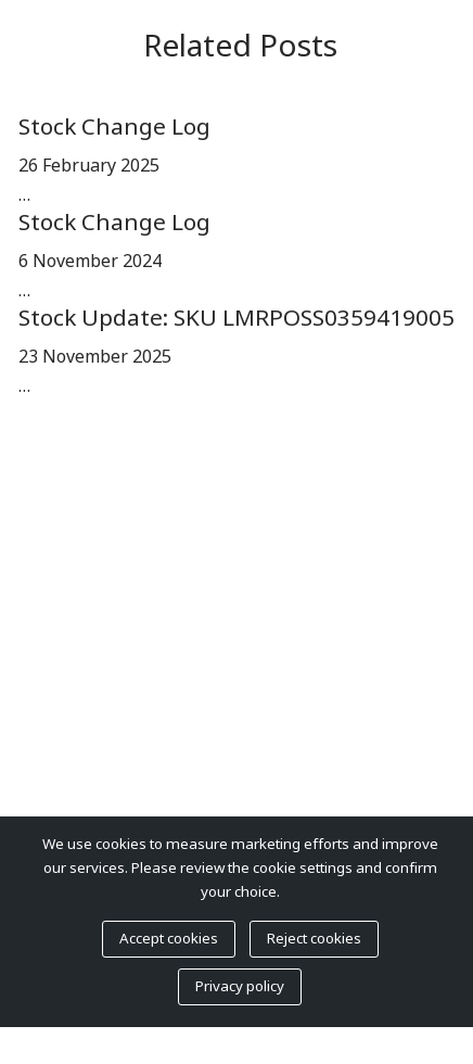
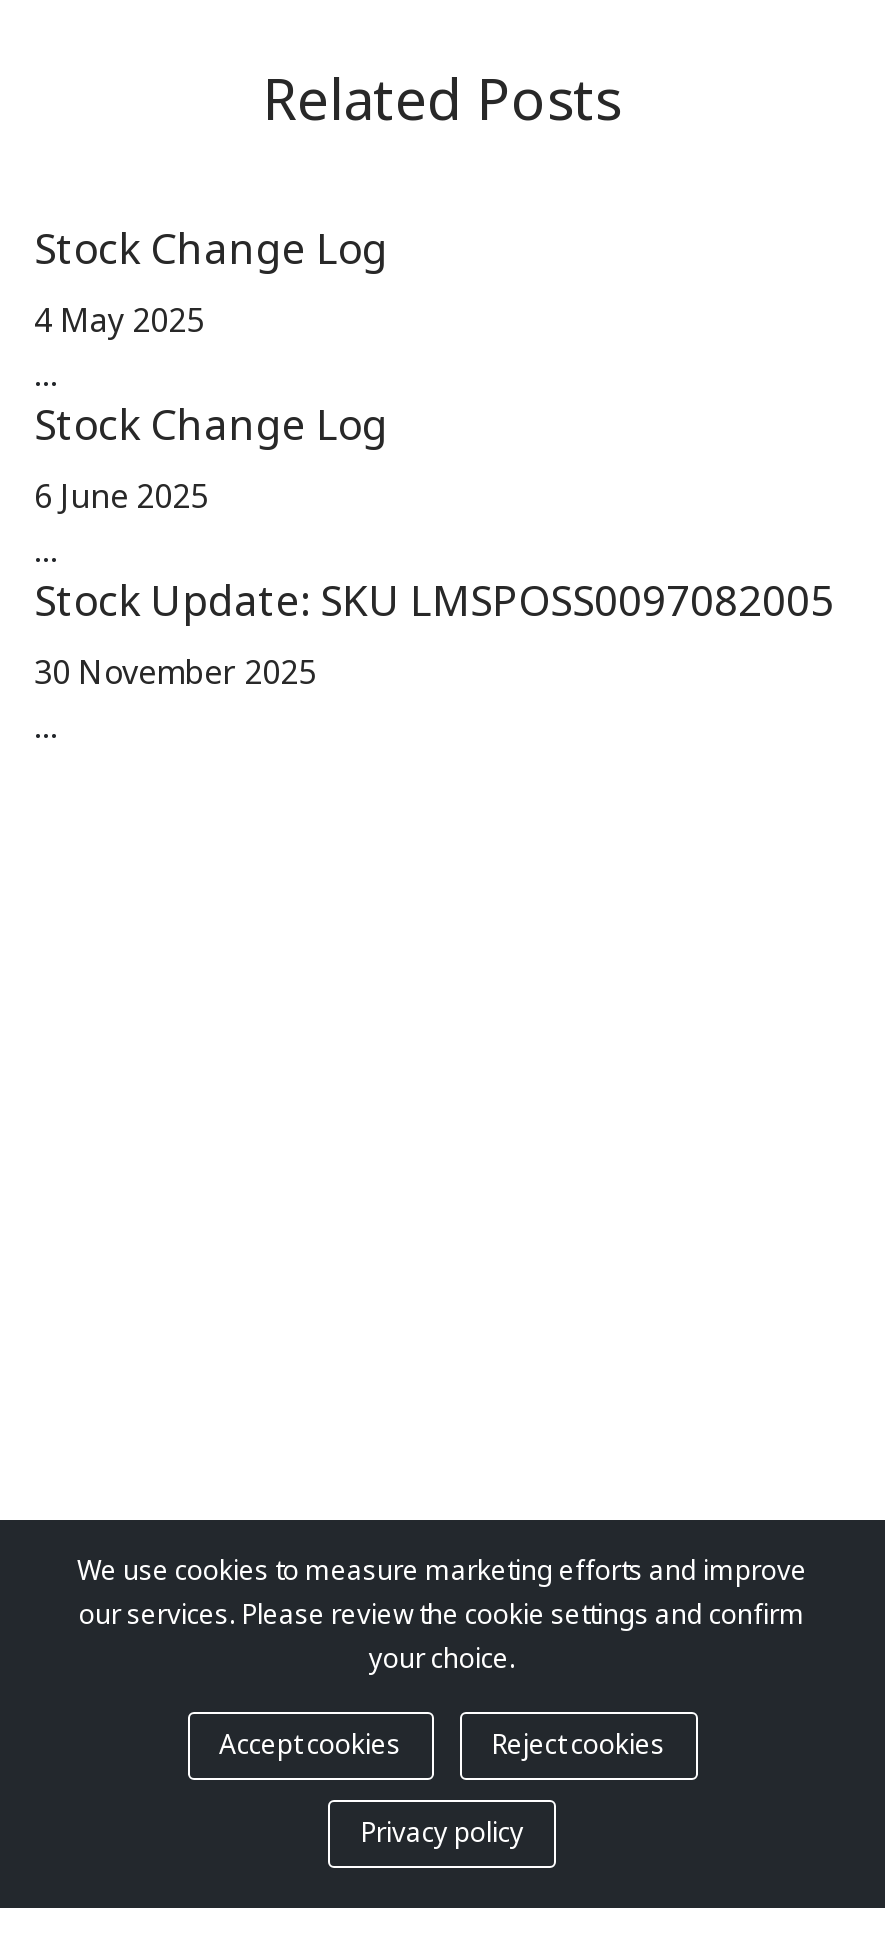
[18,153,159,179] 26 February 2025 -> [34,298,204,346] 4 May 2025
[18,249,162,275] 6 November 2024 -> [34,474,208,522] 6 June 2025
[18,302,455,335] Stock Update: SKU LMRPOSS0359419005 -> [34,572,834,634] Stock Update: SKU LMSPOSS0097082005
[18,344,171,370] 23 November 2025 -> [34,650,316,698] 30 November 2025

